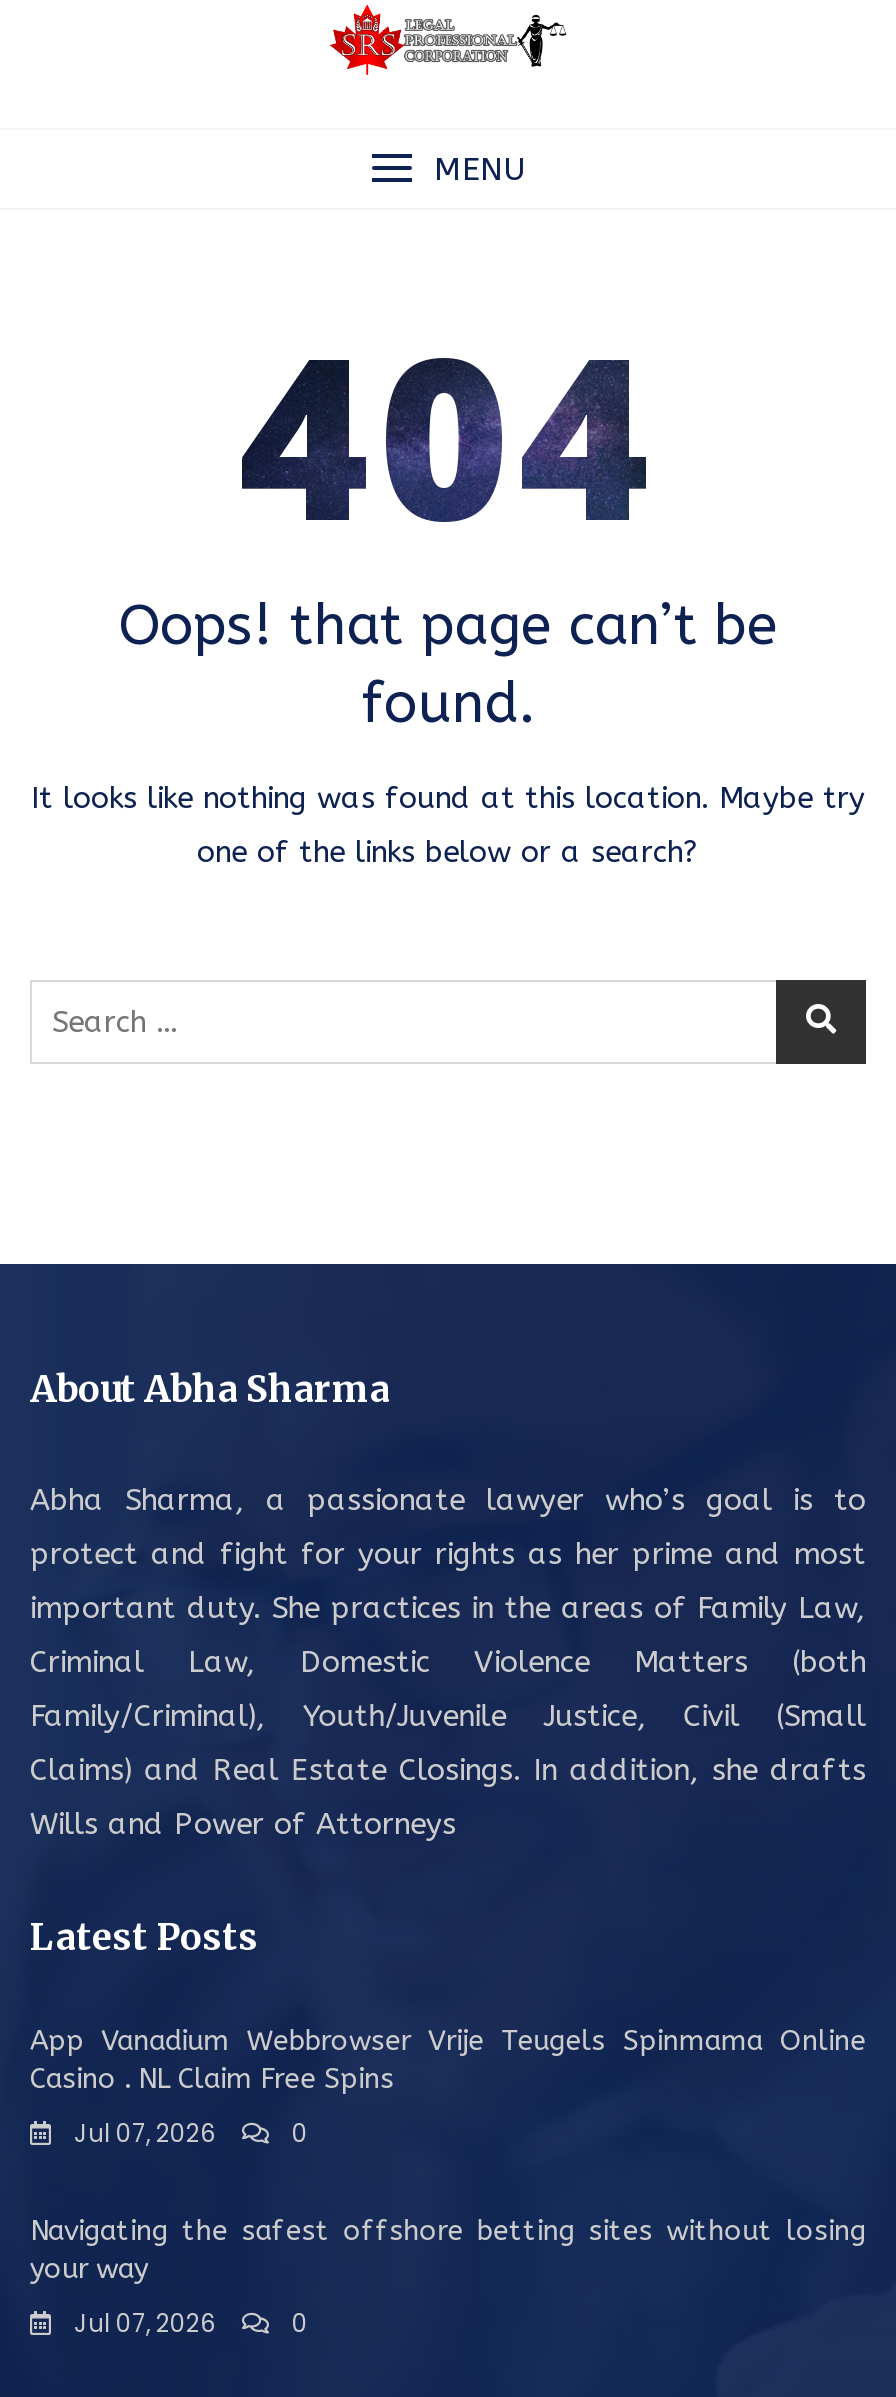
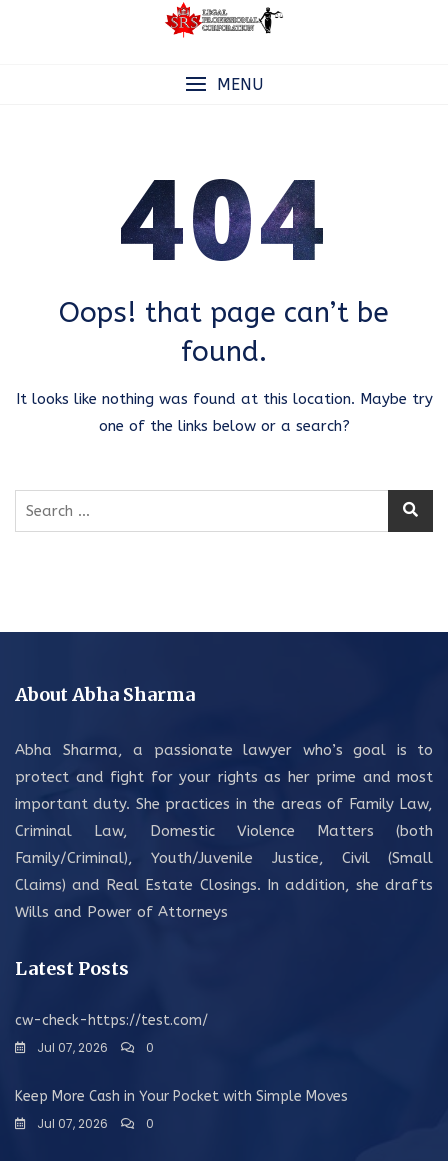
[30,2023,866,2095] App Vanadium Webbrowser Vrije Teugels Spinmama Online | Casino . NL Claim Free Spins -> [15,1011,208,1028] cw-check-https://test.com/
[30,2213,866,2285] Navigating the safest offshore betting sites without losing | your way -> [15,1087,348,1104] Keep More Cash in Your Pocket with Simple Moves

